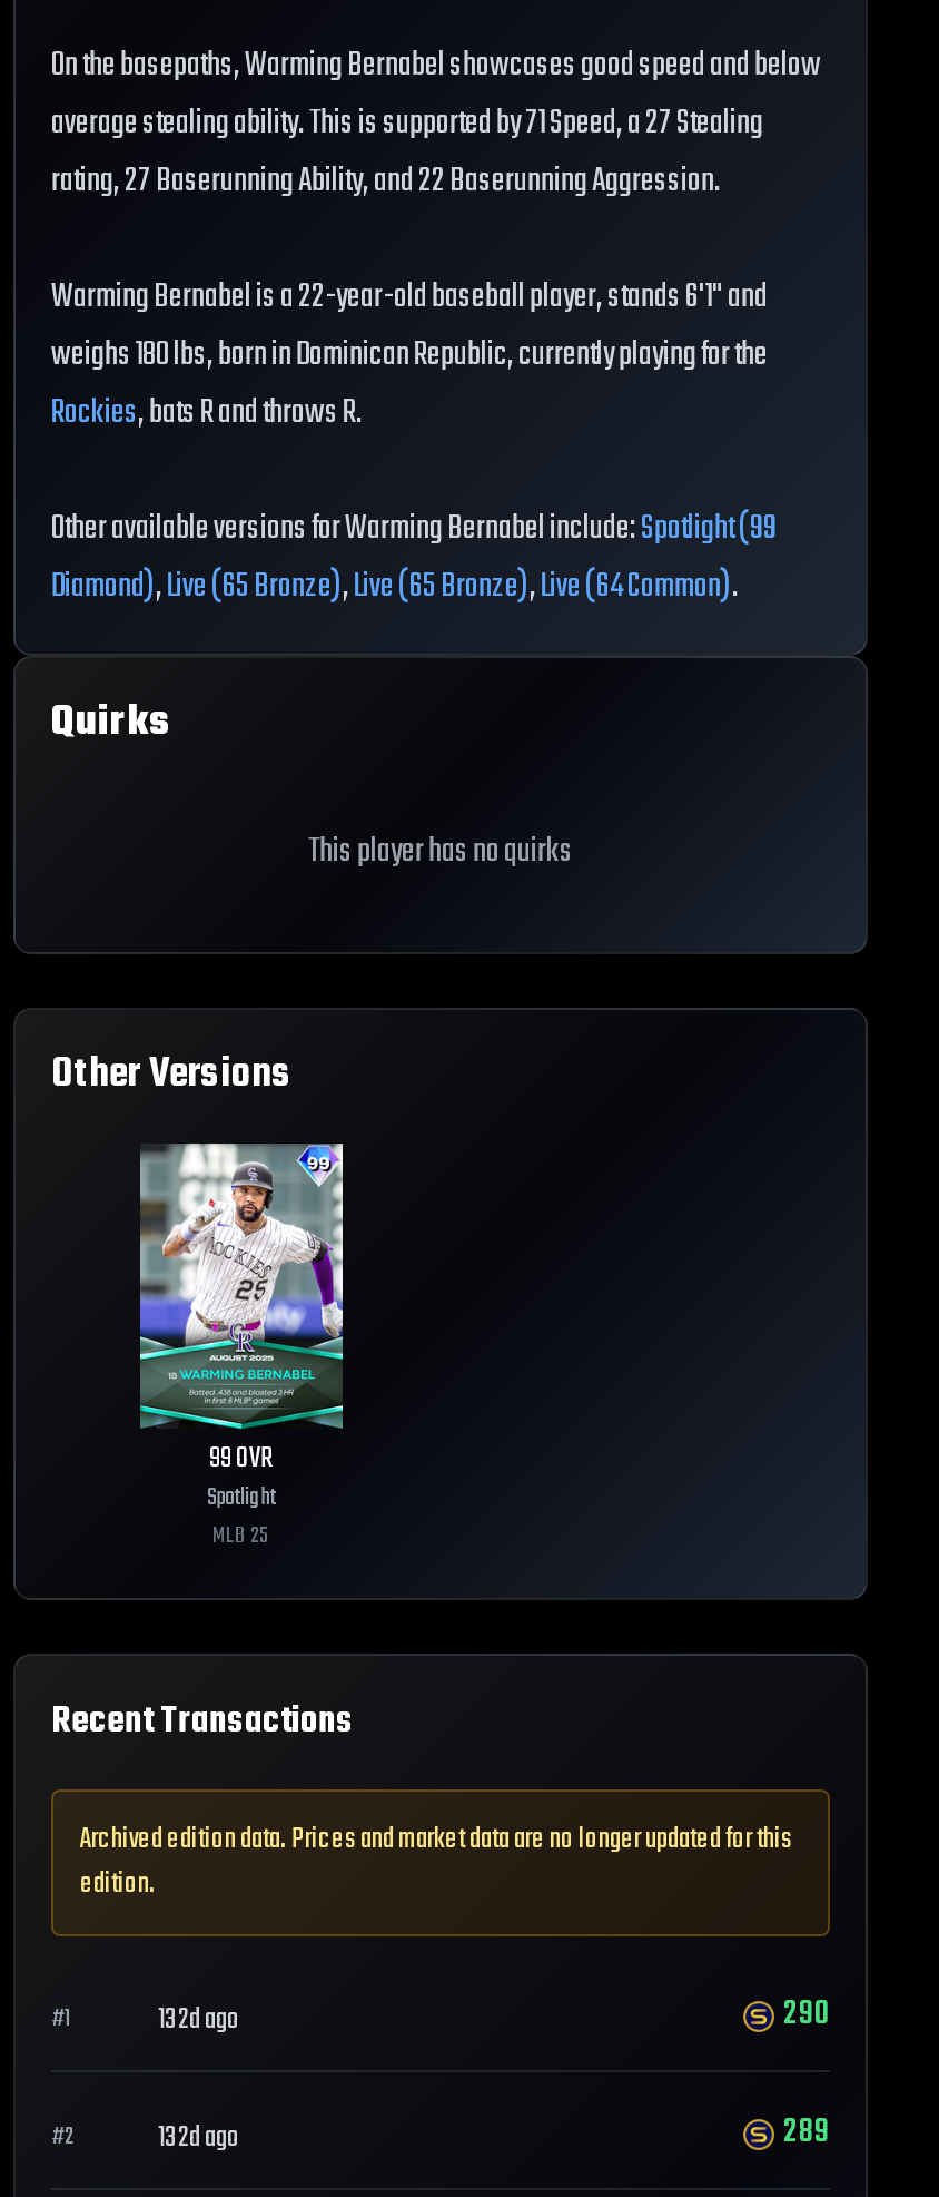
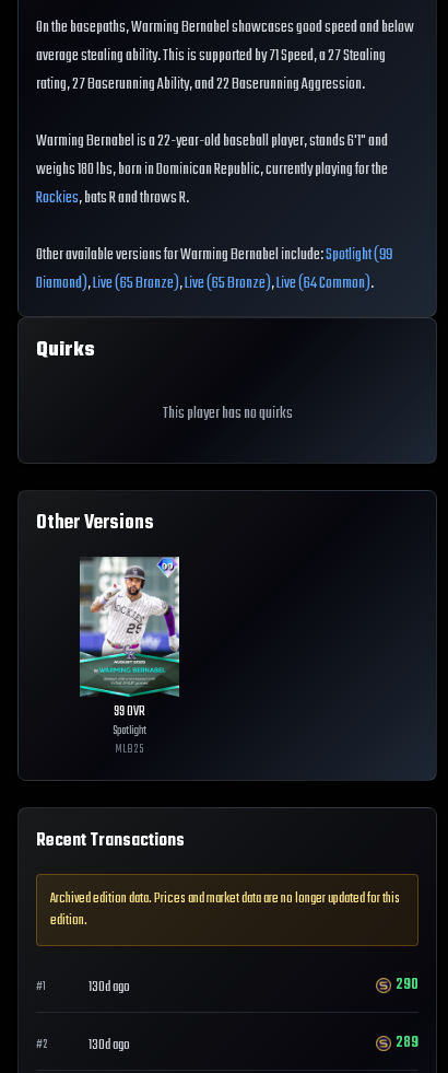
[158,1999,240,2044] 132d ago -> [89,977,130,999] 130d ago
[158,2117,240,2162] 132d ago -> [89,1035,130,1057] 130d ago

